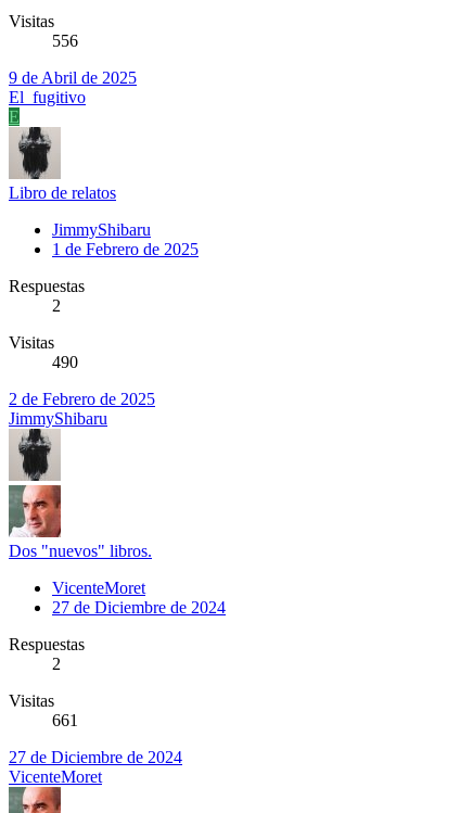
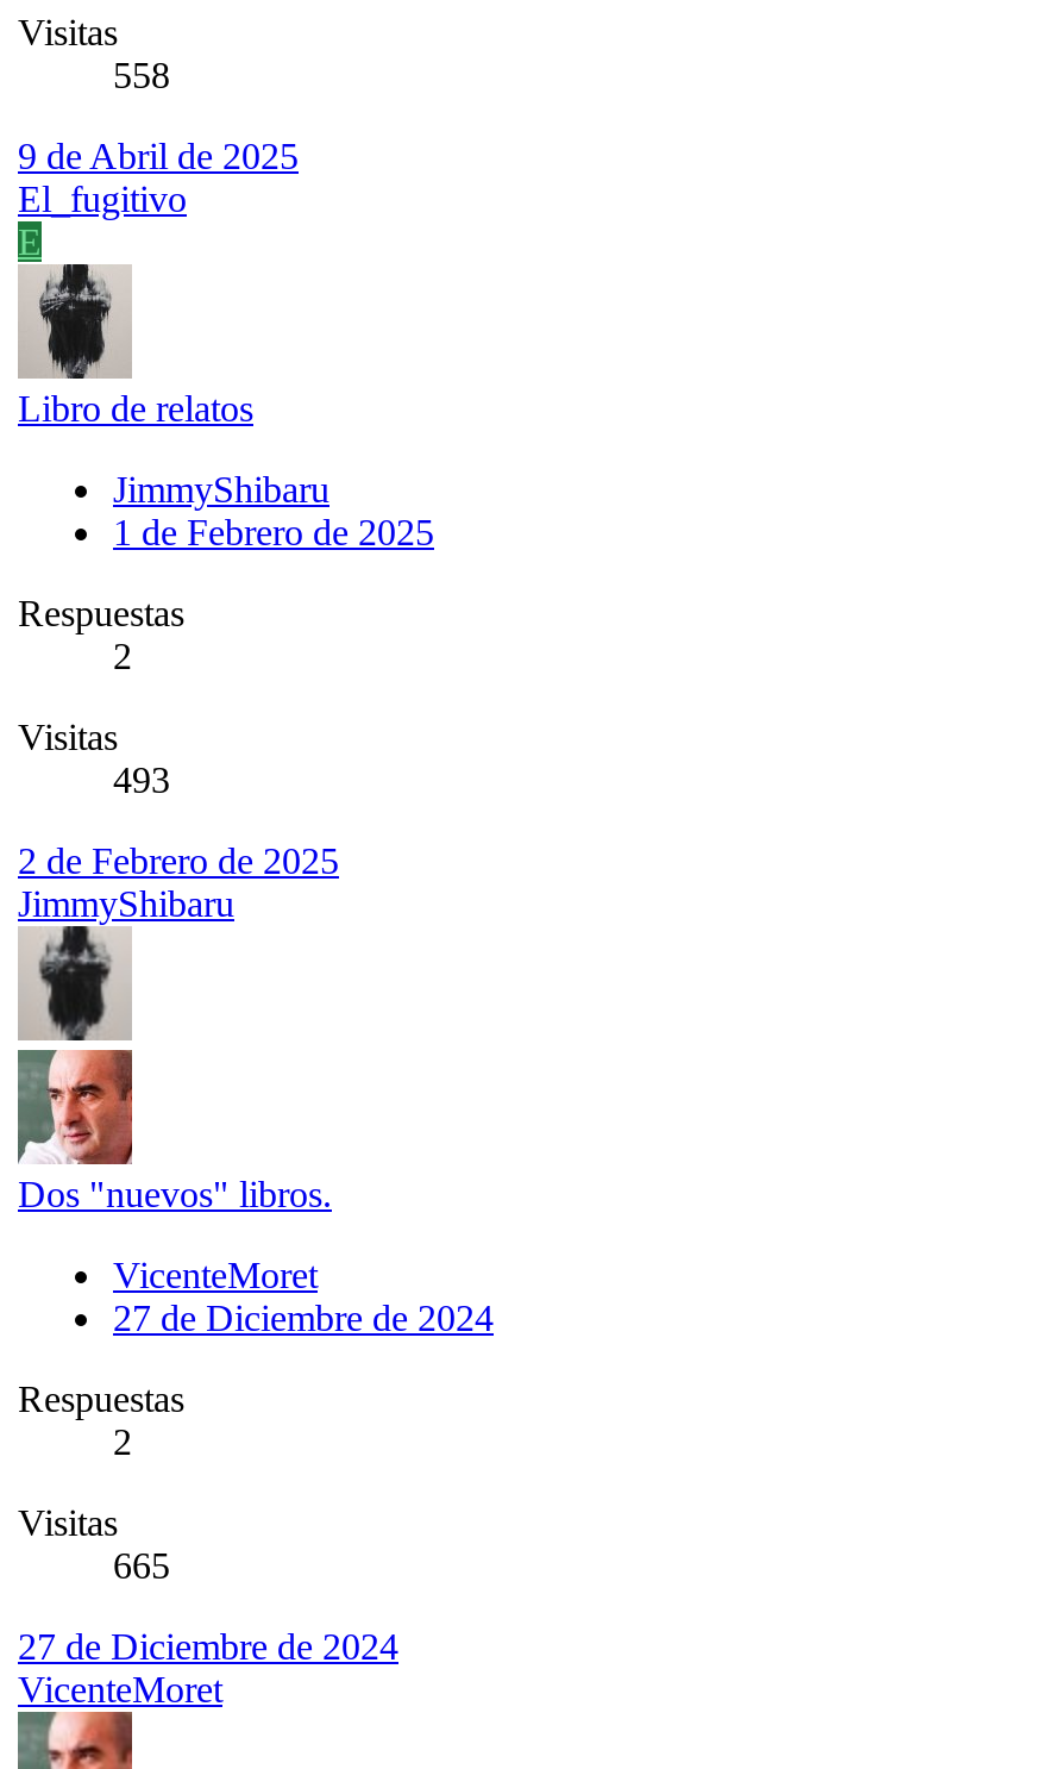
[52,31,78,50] 556 -> [113,54,170,95] 558
[52,353,78,371] 490 -> [113,759,170,800] 493
[52,711,78,729] 661 -> [113,1545,170,1585] 665

